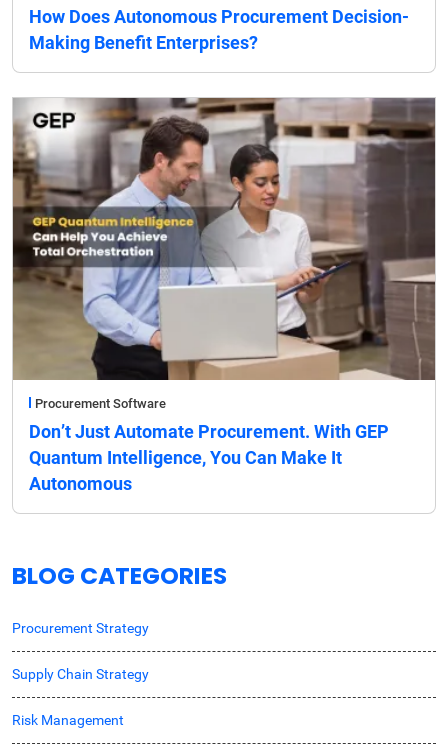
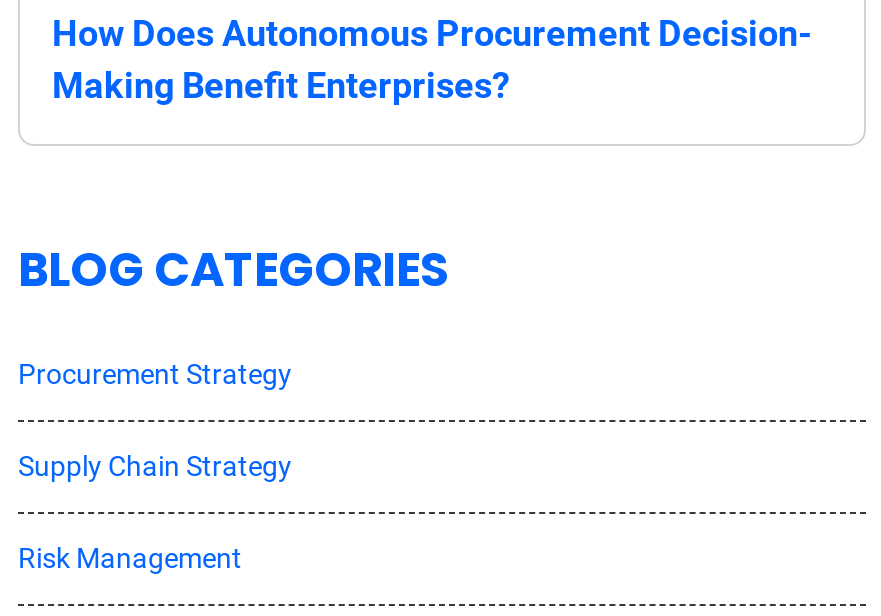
[12,97,436,494] [image] | Procurement Software | Don’t Just Automate Procurement. With GEP | Quantum Intelligence, You Can Make It | Autonomous -> none

